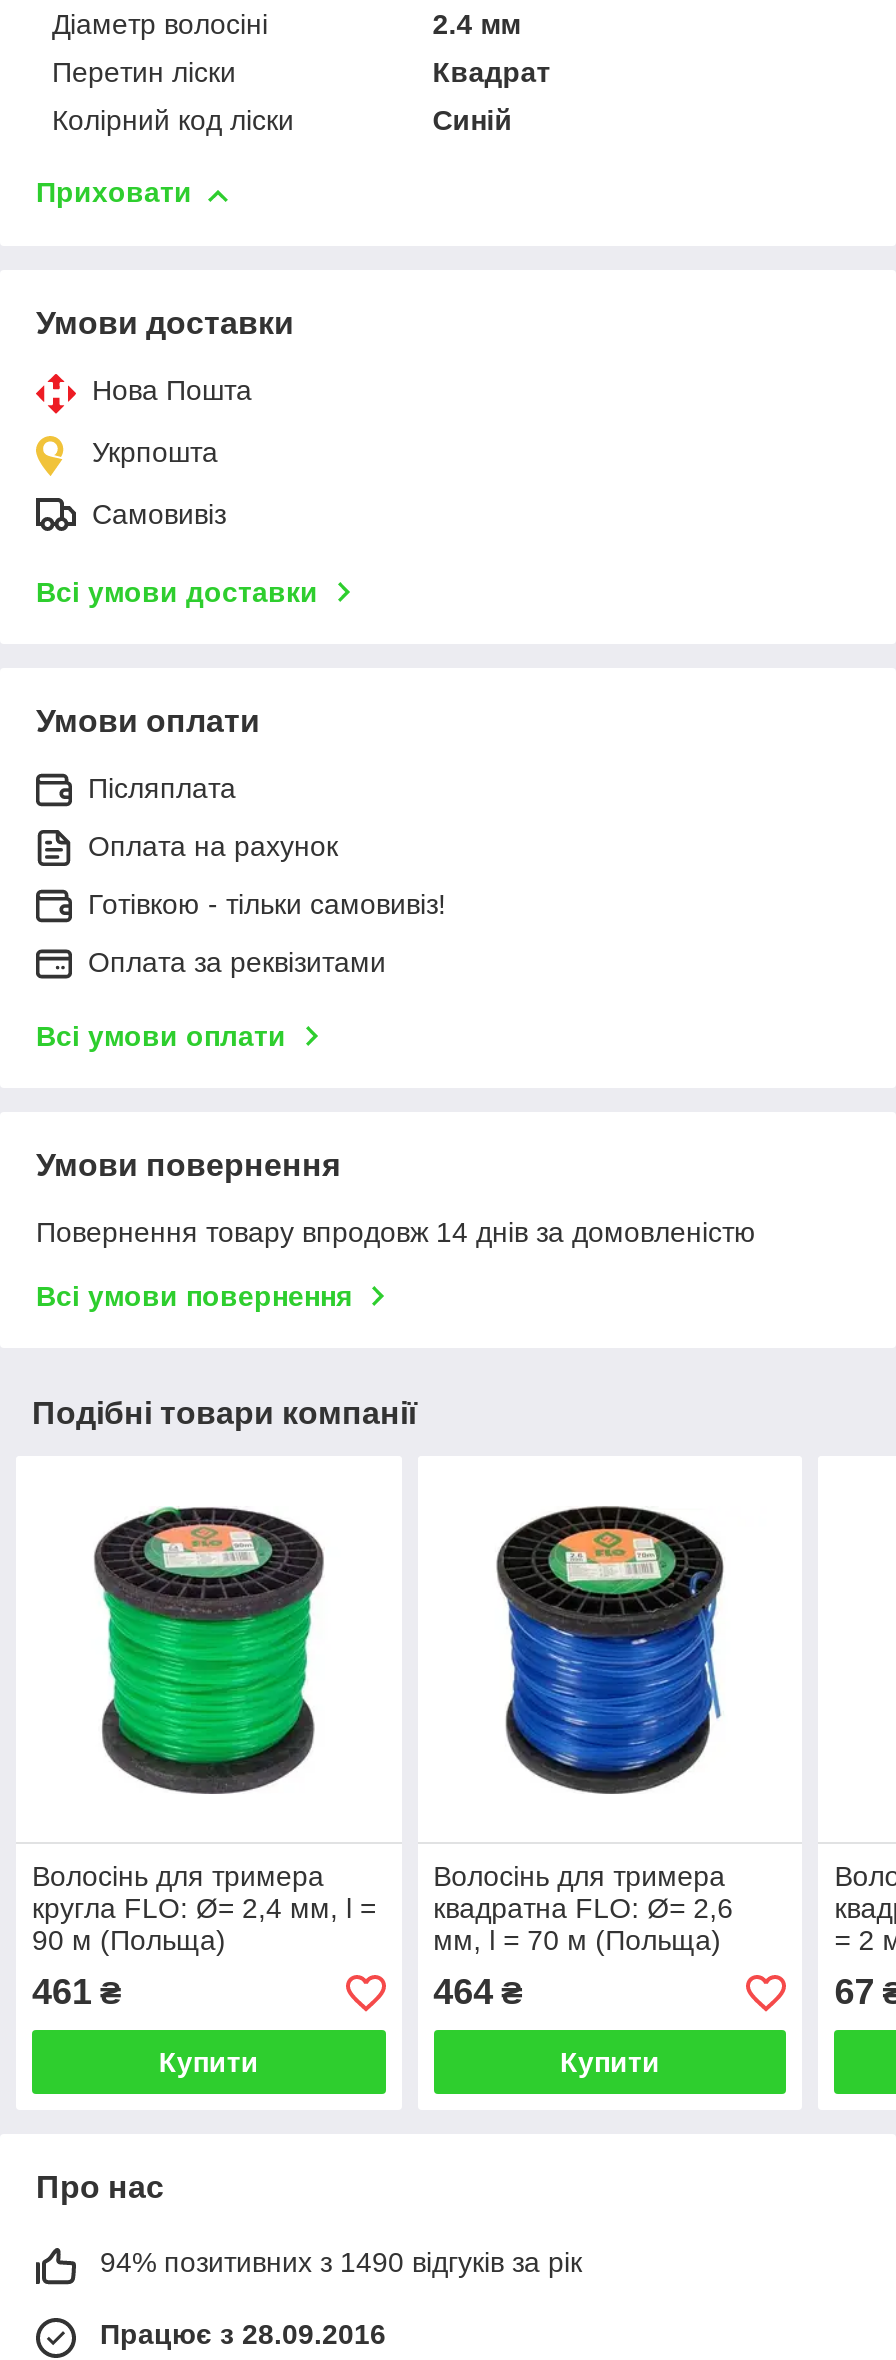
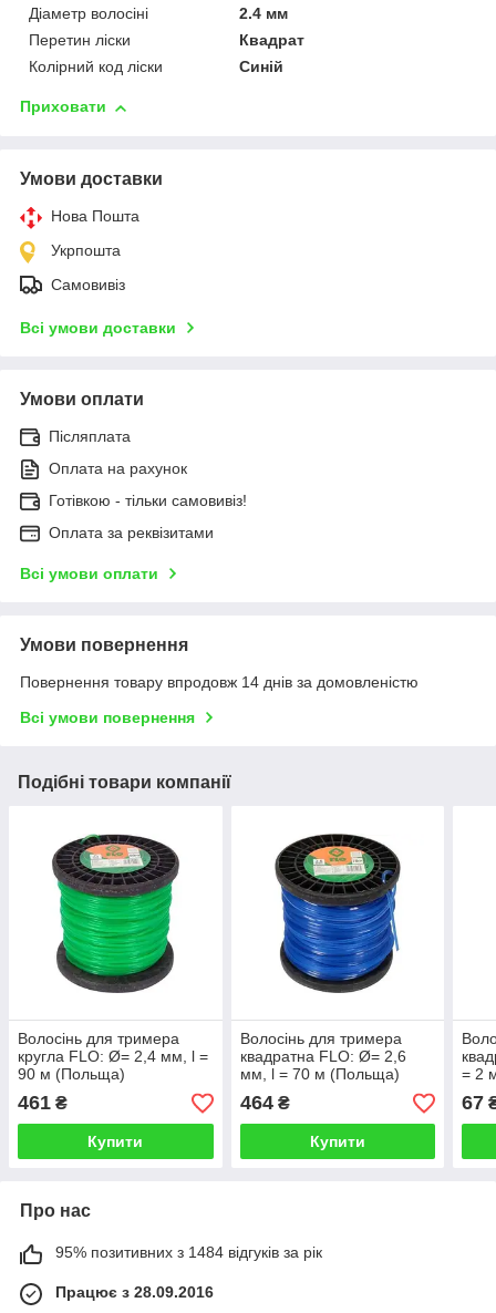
[100,2246,582,2278] 94% позитивних з 1490 відгуків за рік -> [55,1243,322,1261] 95% позитивних з 1484 відгуків за рік

